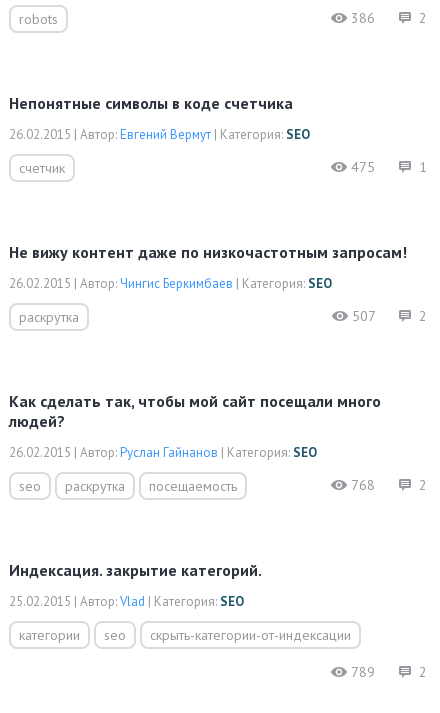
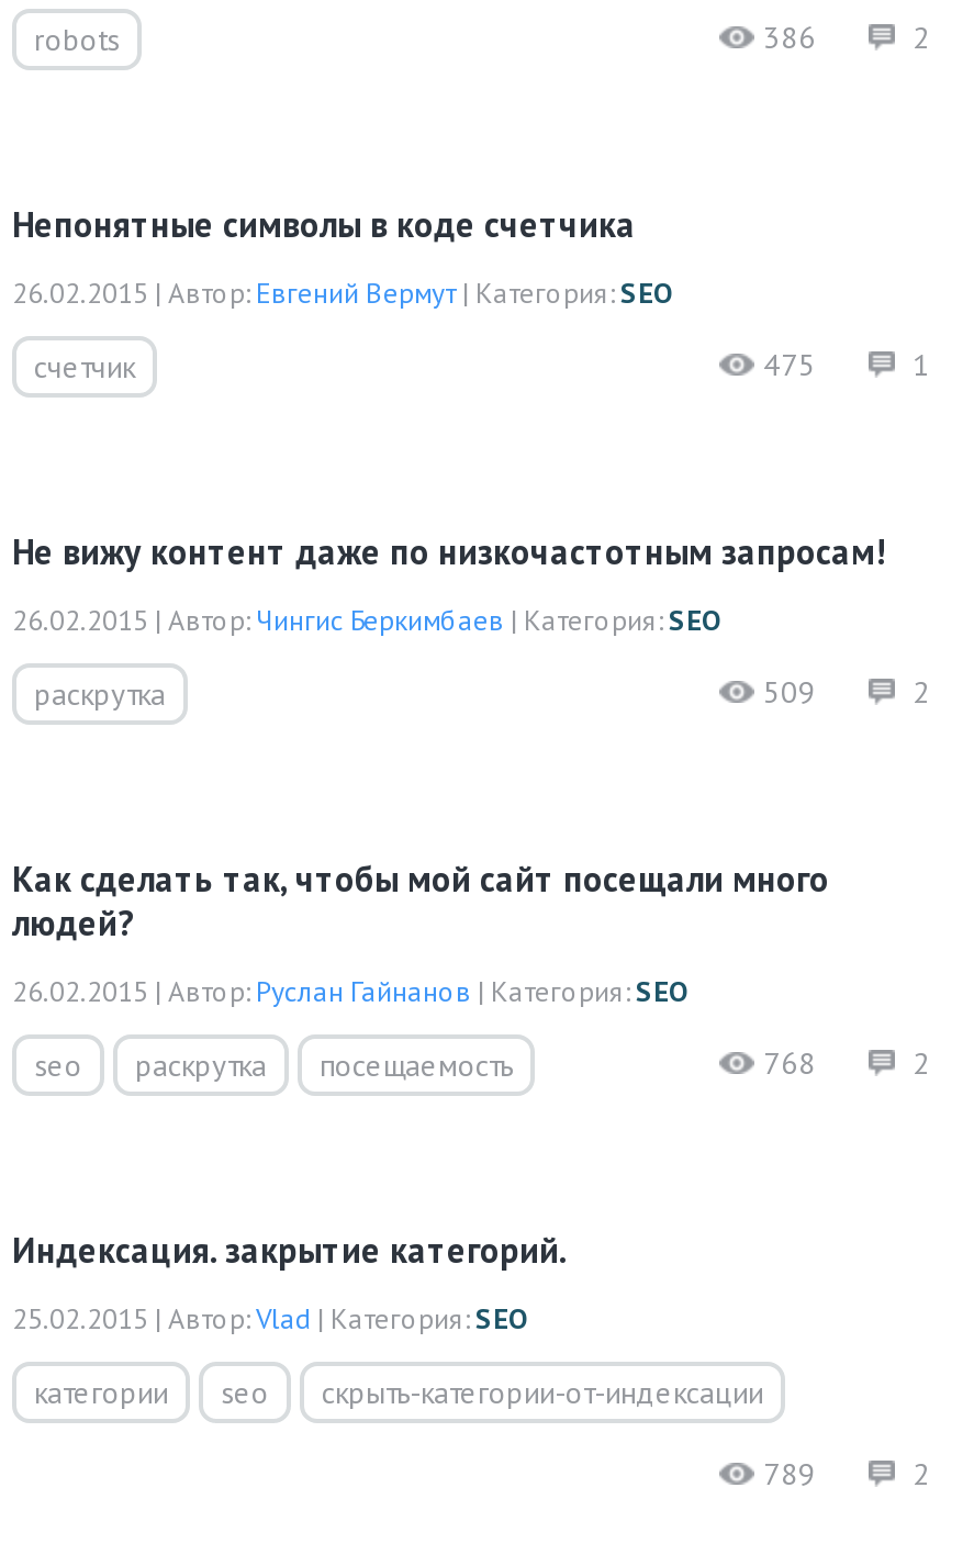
[352,307,379,325] 507 -> [763,672,825,712] 509

